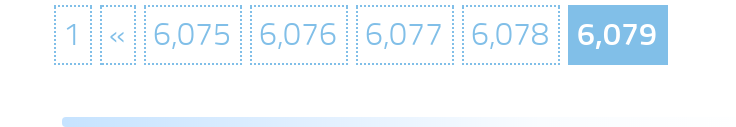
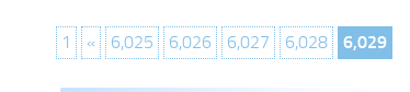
[153,16,231,54] 6,075 -> [110,31,153,52] 6,025
[259,16,337,54] 6,076 -> [168,31,211,52] 6,026
[365,16,443,54] 6,077 -> [226,31,269,52] 6,027
[471,16,549,54] 6,078 -> [284,31,327,52] 6,028
[577,16,657,54] 6,079 -> [343,31,386,52] 6,029

